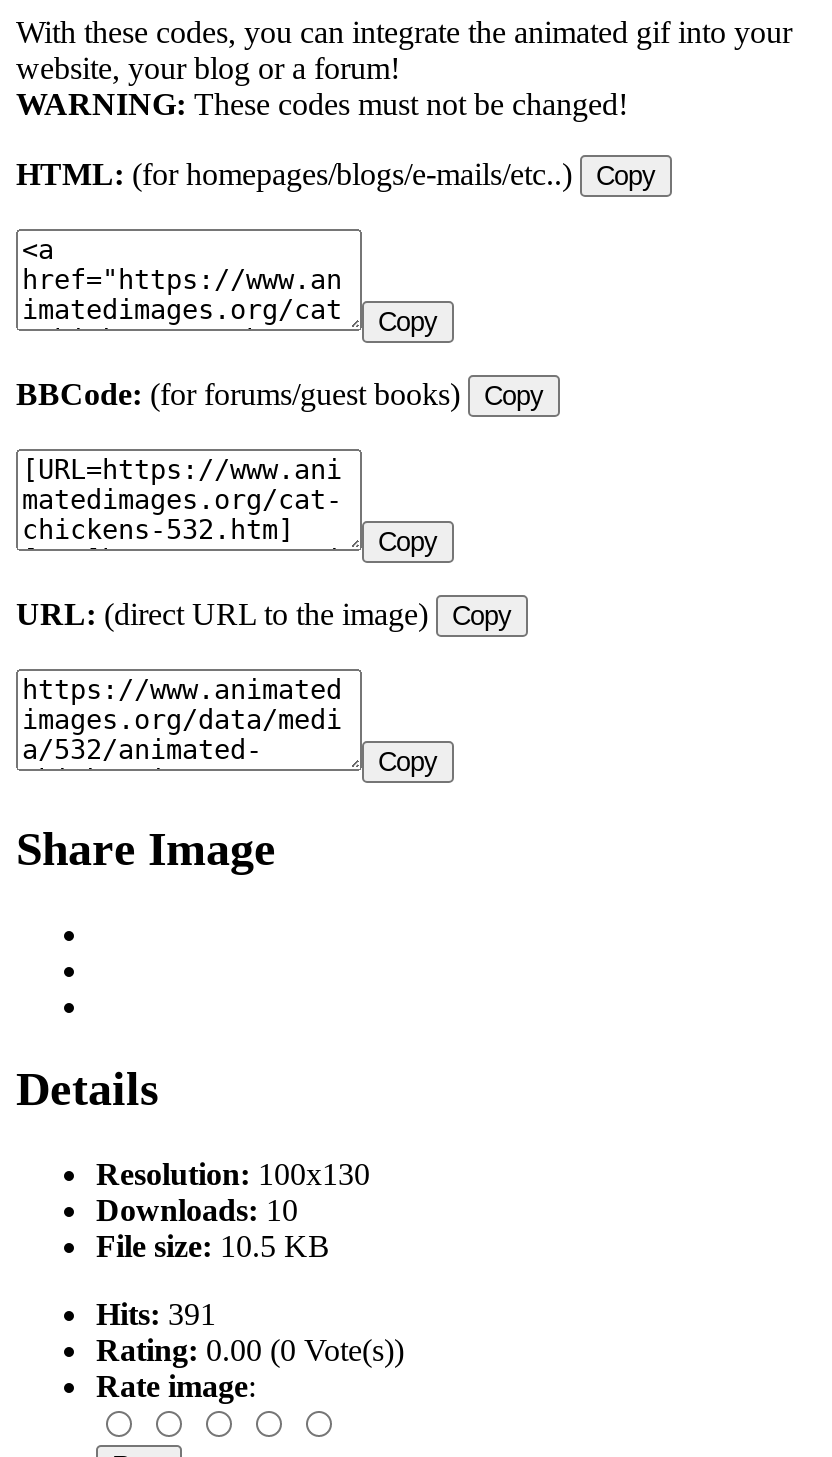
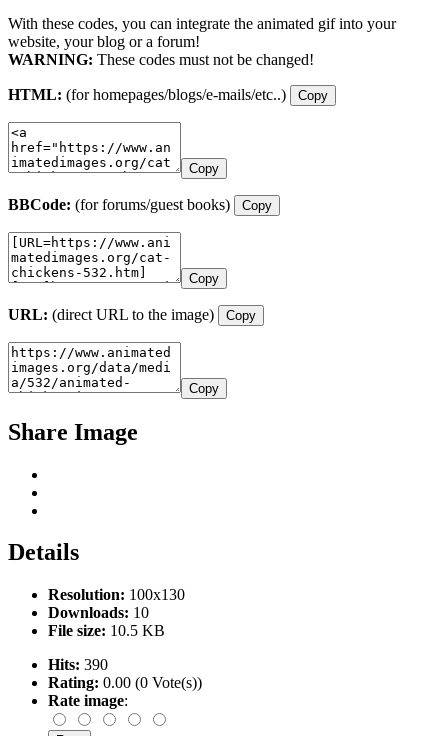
[96,1298,216,1332] Hits: 391 -> [48,656,108,673] Hits: 390

